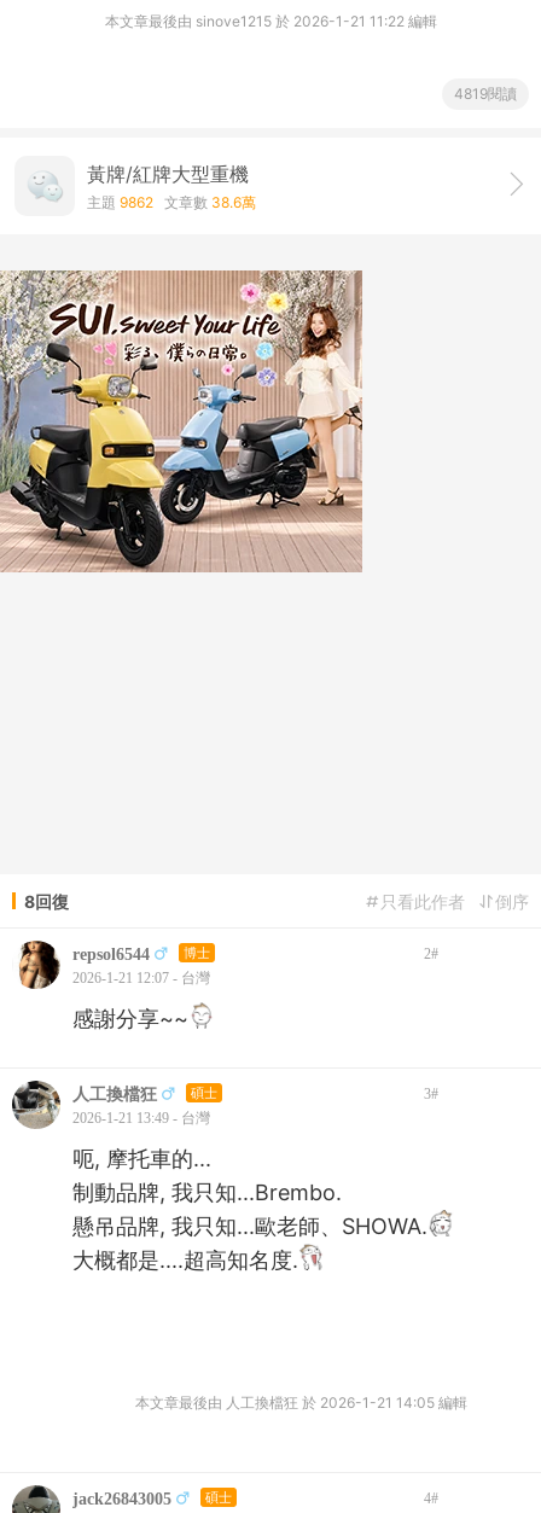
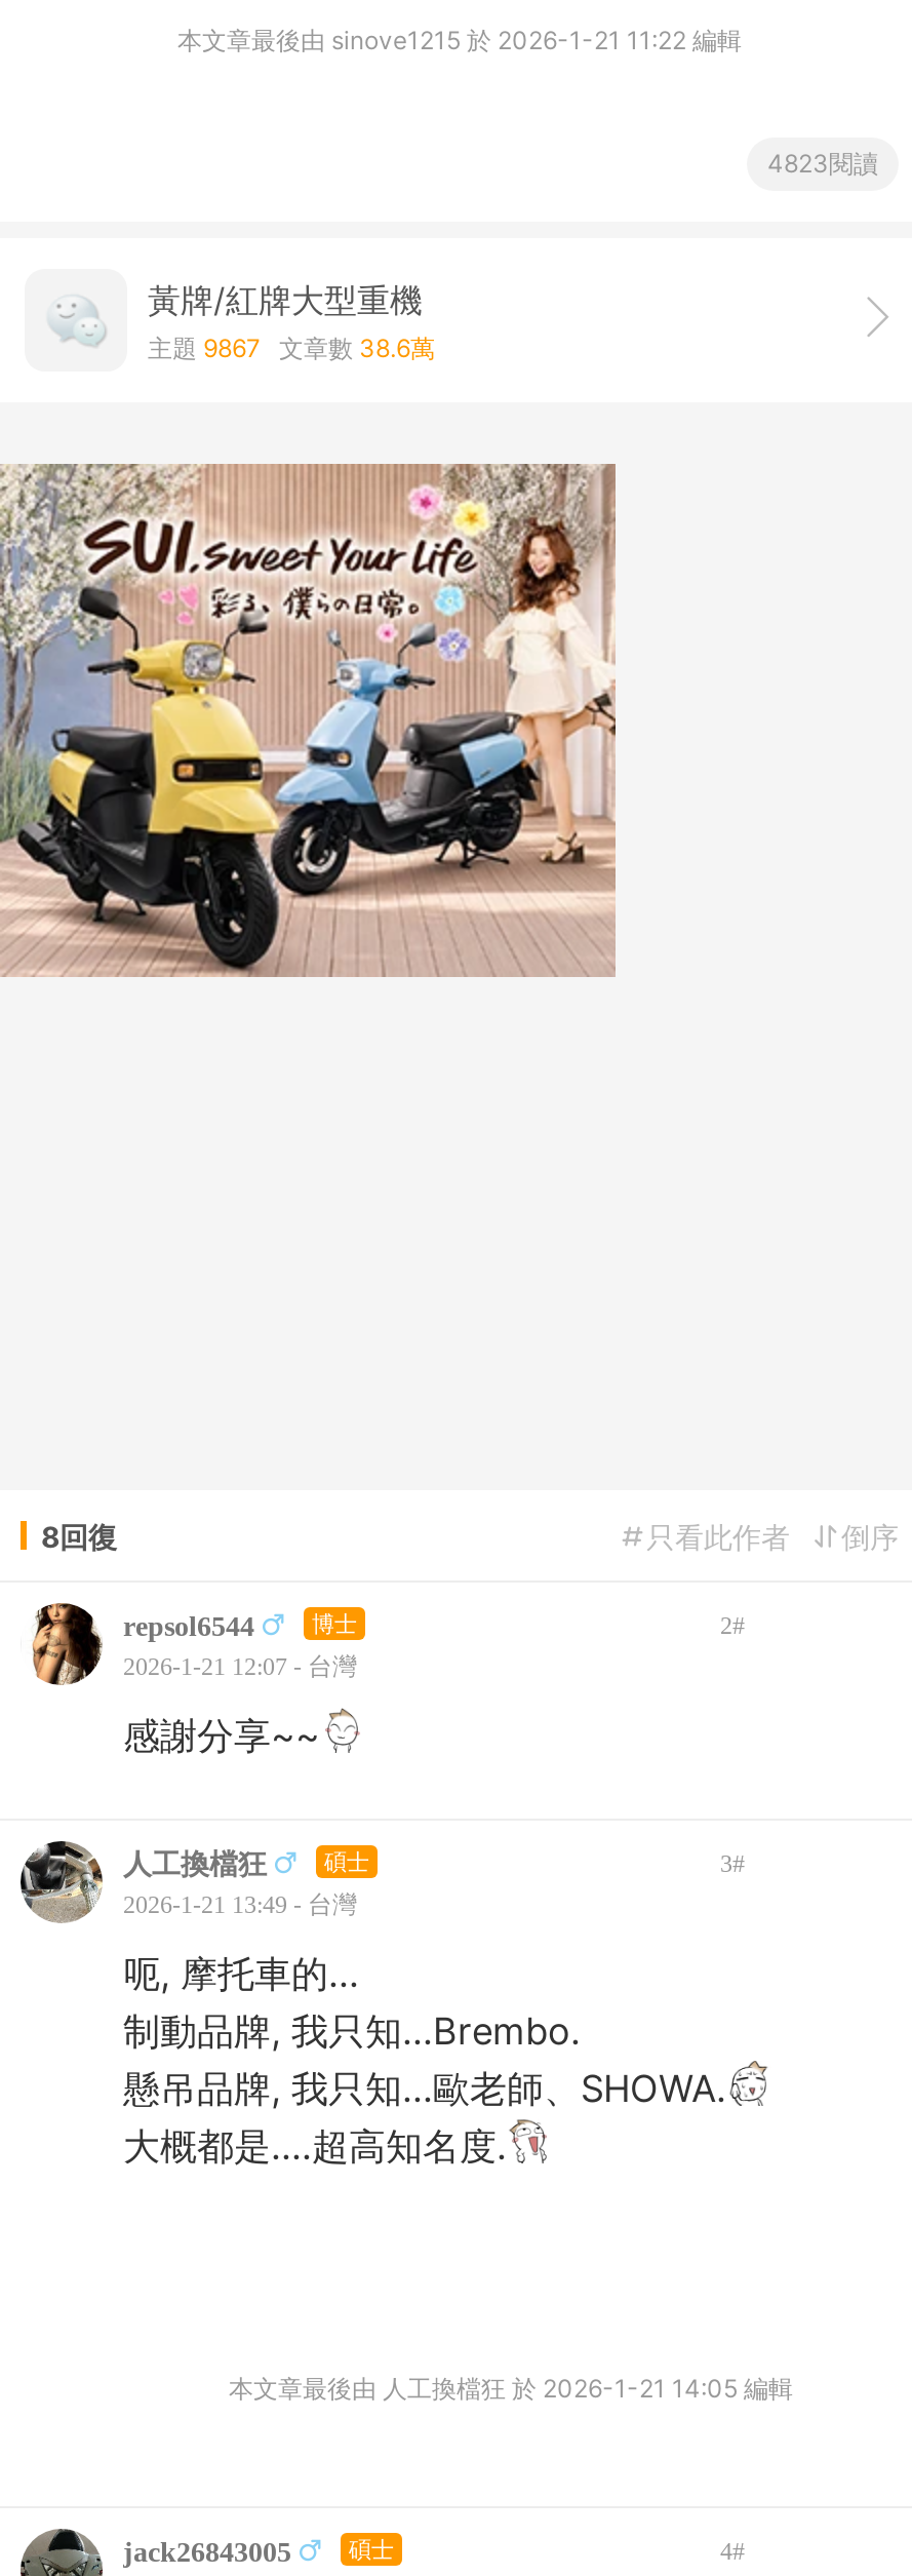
[454,85,517,103] 4819閱讀 -> [767,148,878,179] 4823閱讀
[87,193,256,211] 主題9862文章數38.6萬 -> [148,333,435,364] 主題9867文章數38.6萬

